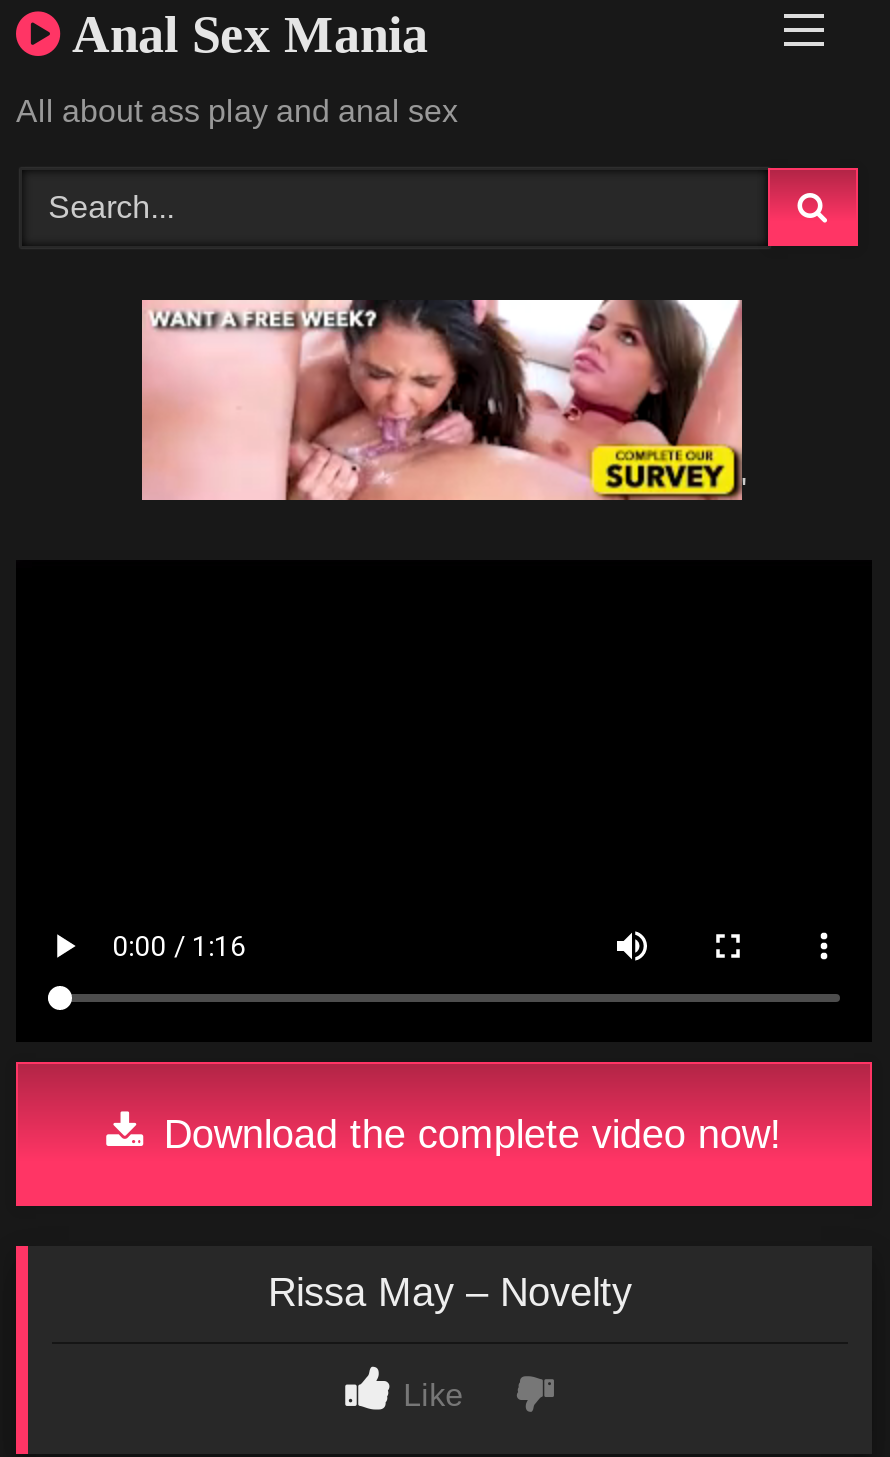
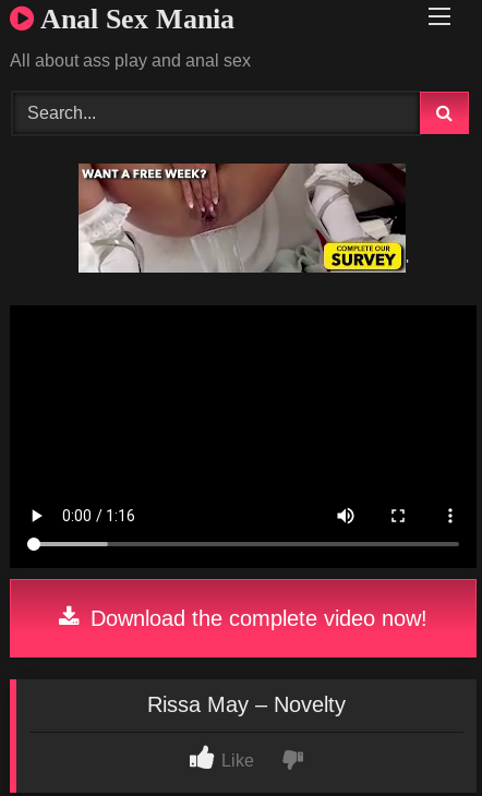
[142,298,744,502] [image] -> [79,162,406,273] [image]

